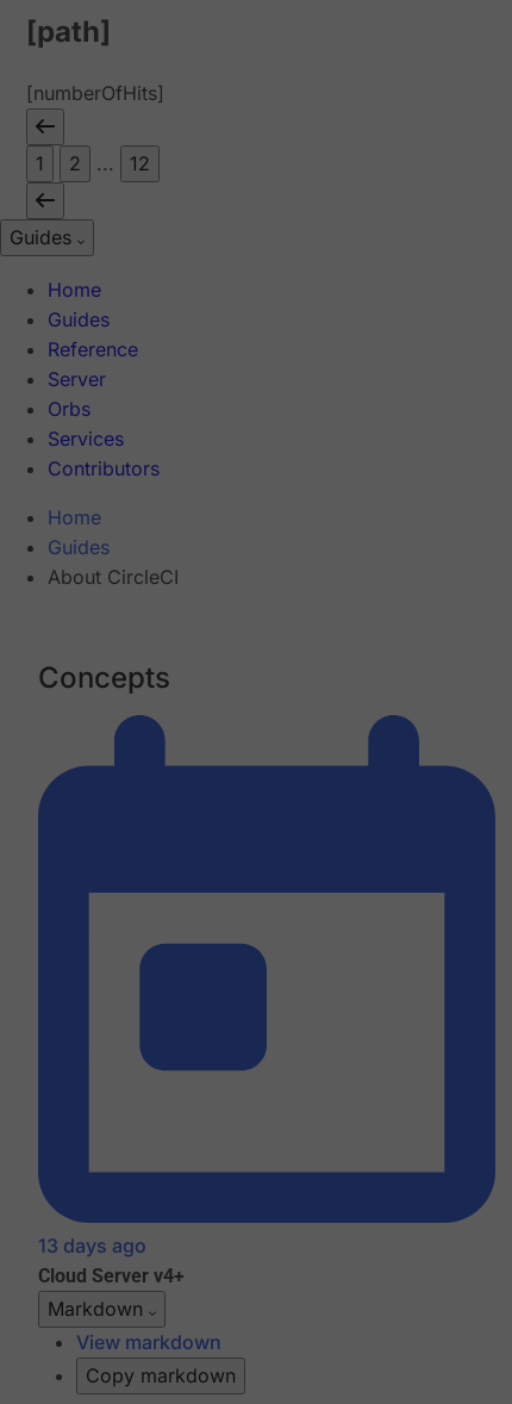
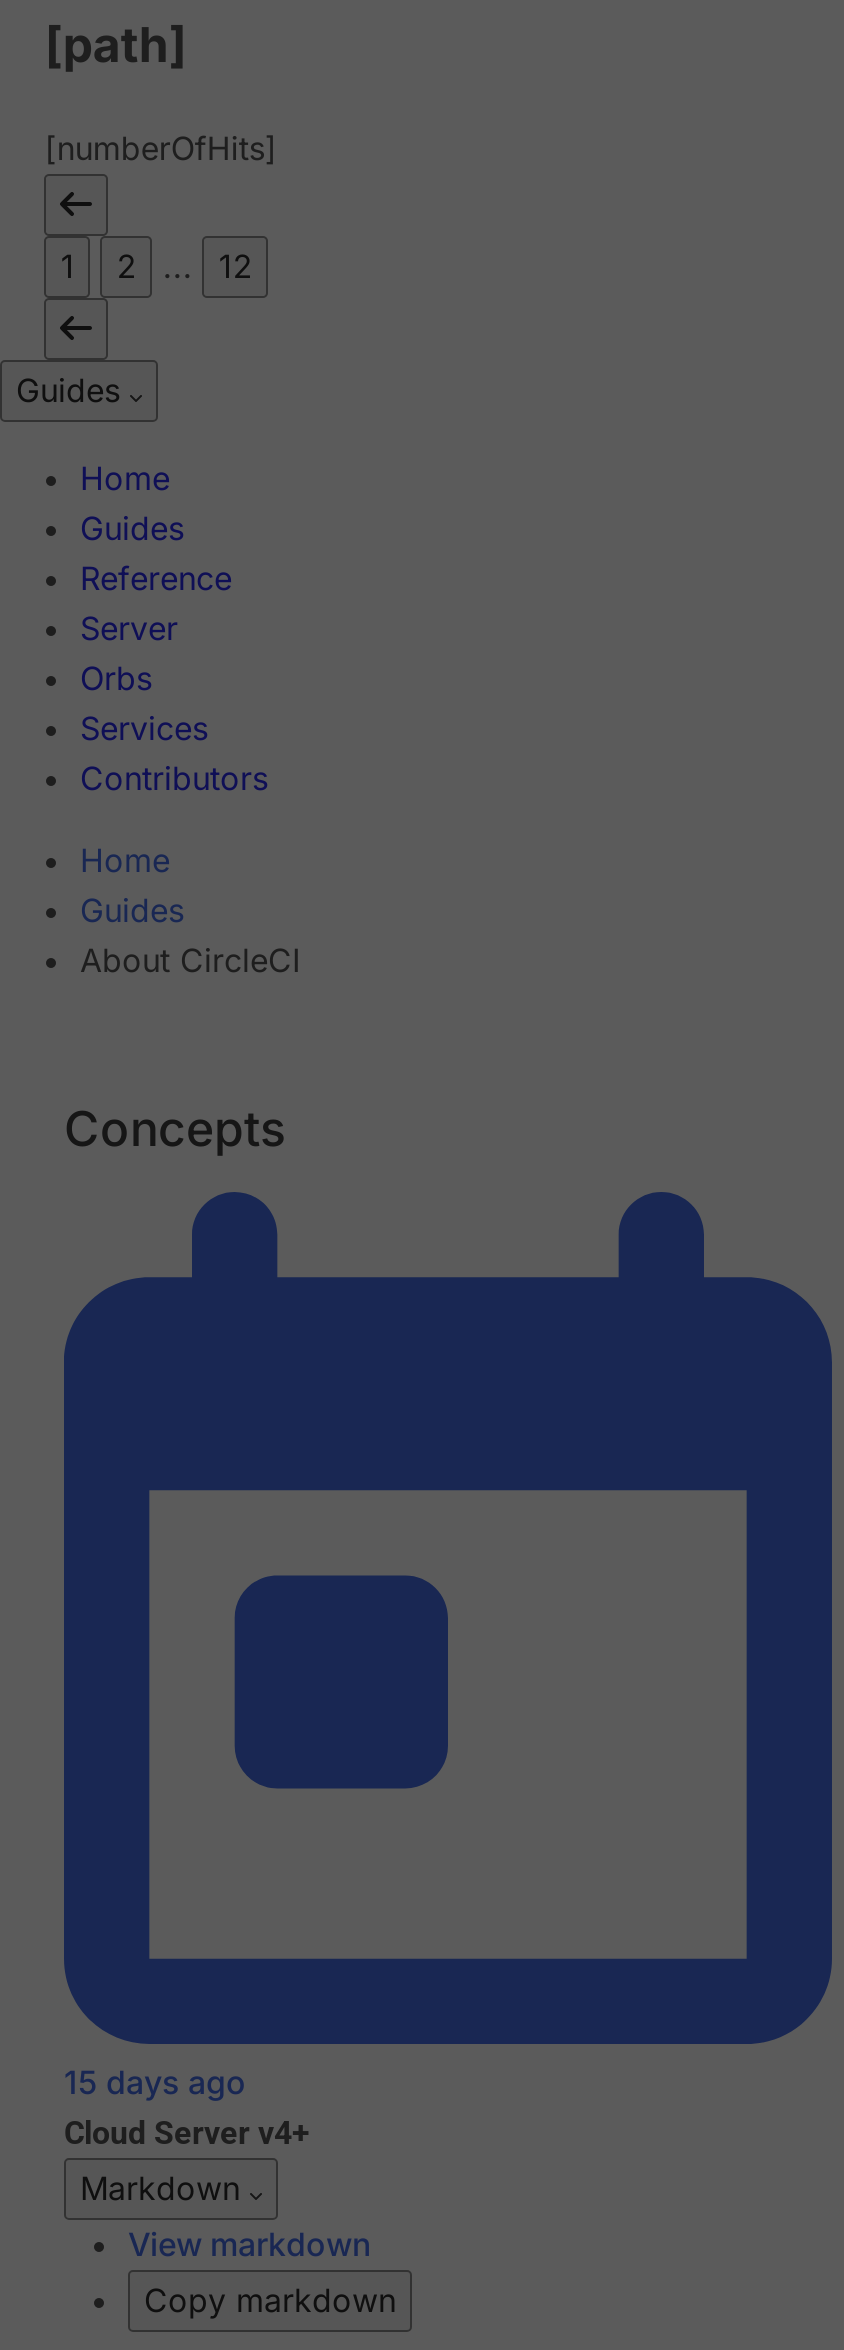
[38,1234,146,1258] 13 days ago -> [64,2063,246,2103] 15 days ago

